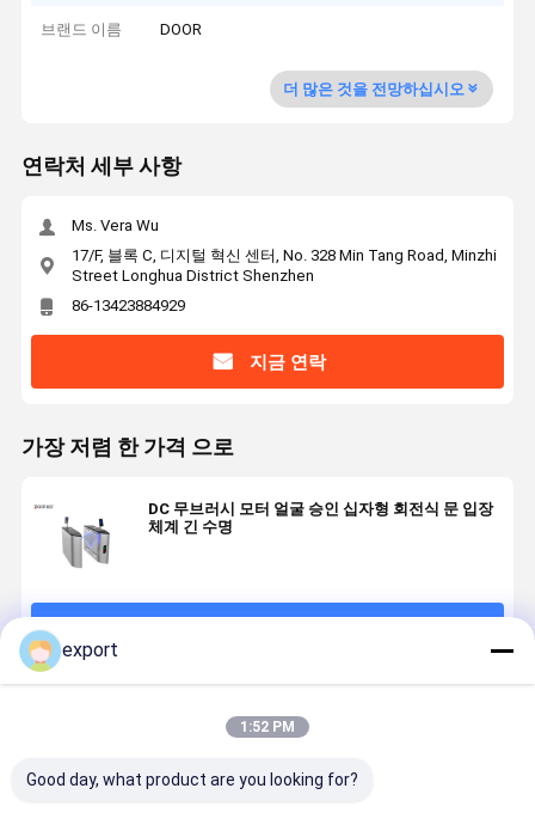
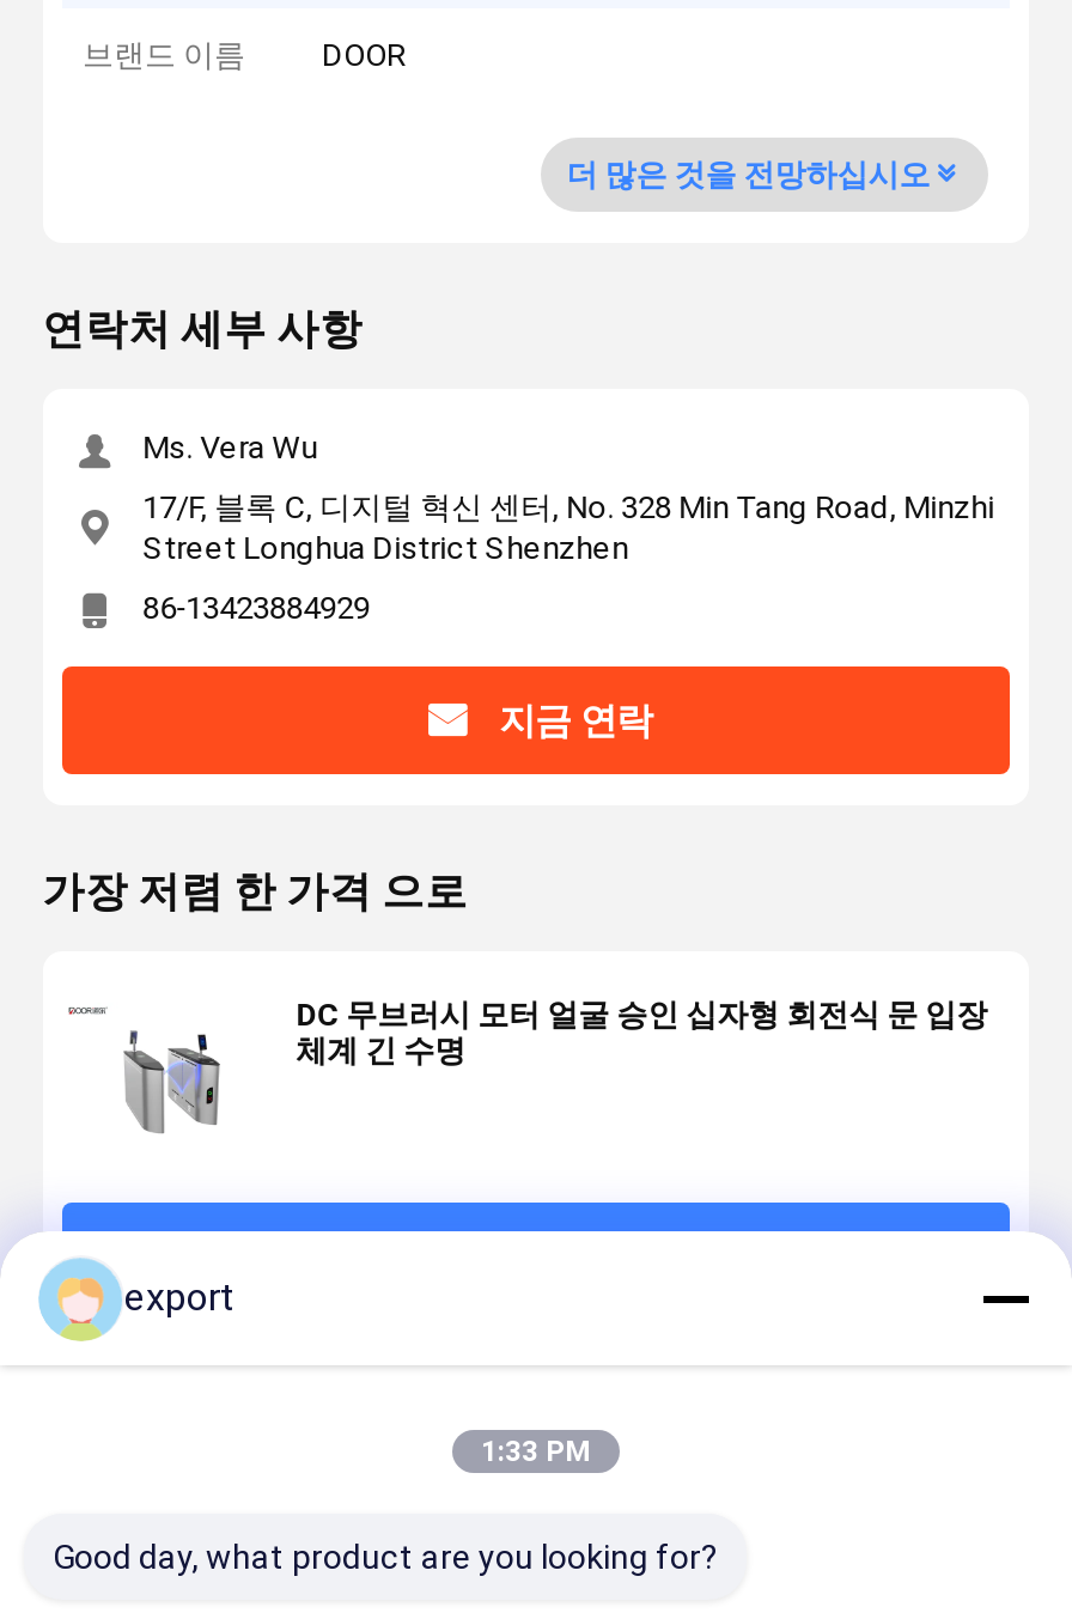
[240,719,295,735] 1:52 PM -> [481,1435,591,1468] 1:33 PM

